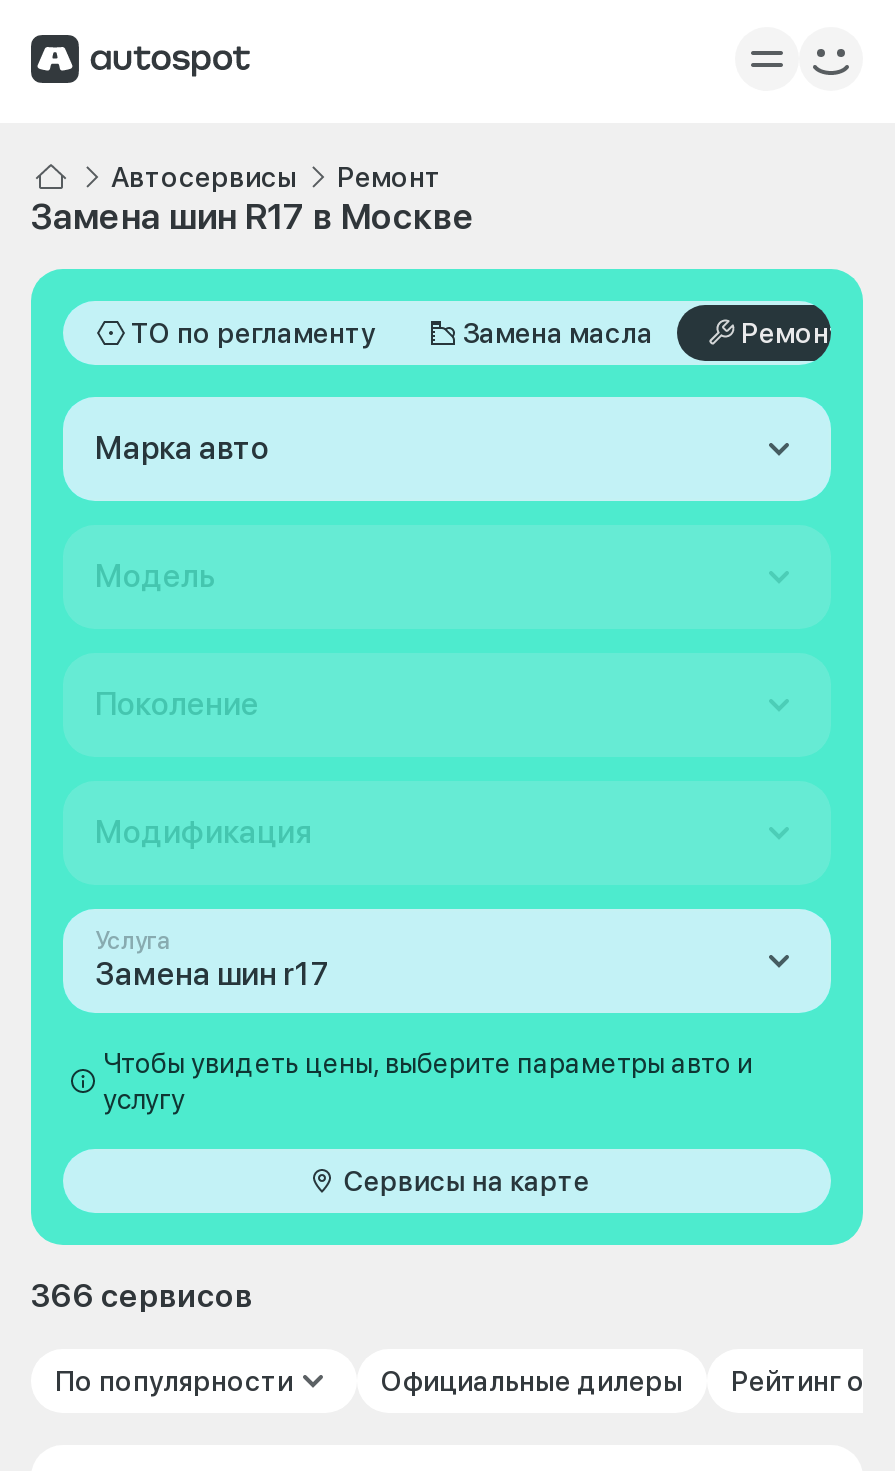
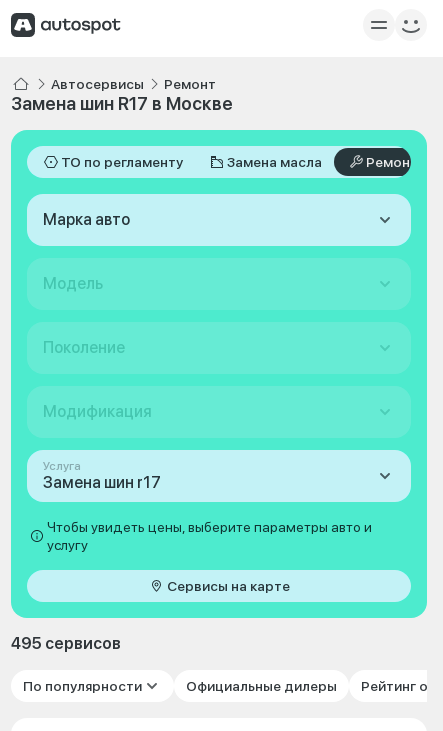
[31,1277,253,1315] 366 сервисов -> [11,634,121,653] 495 сервисов

